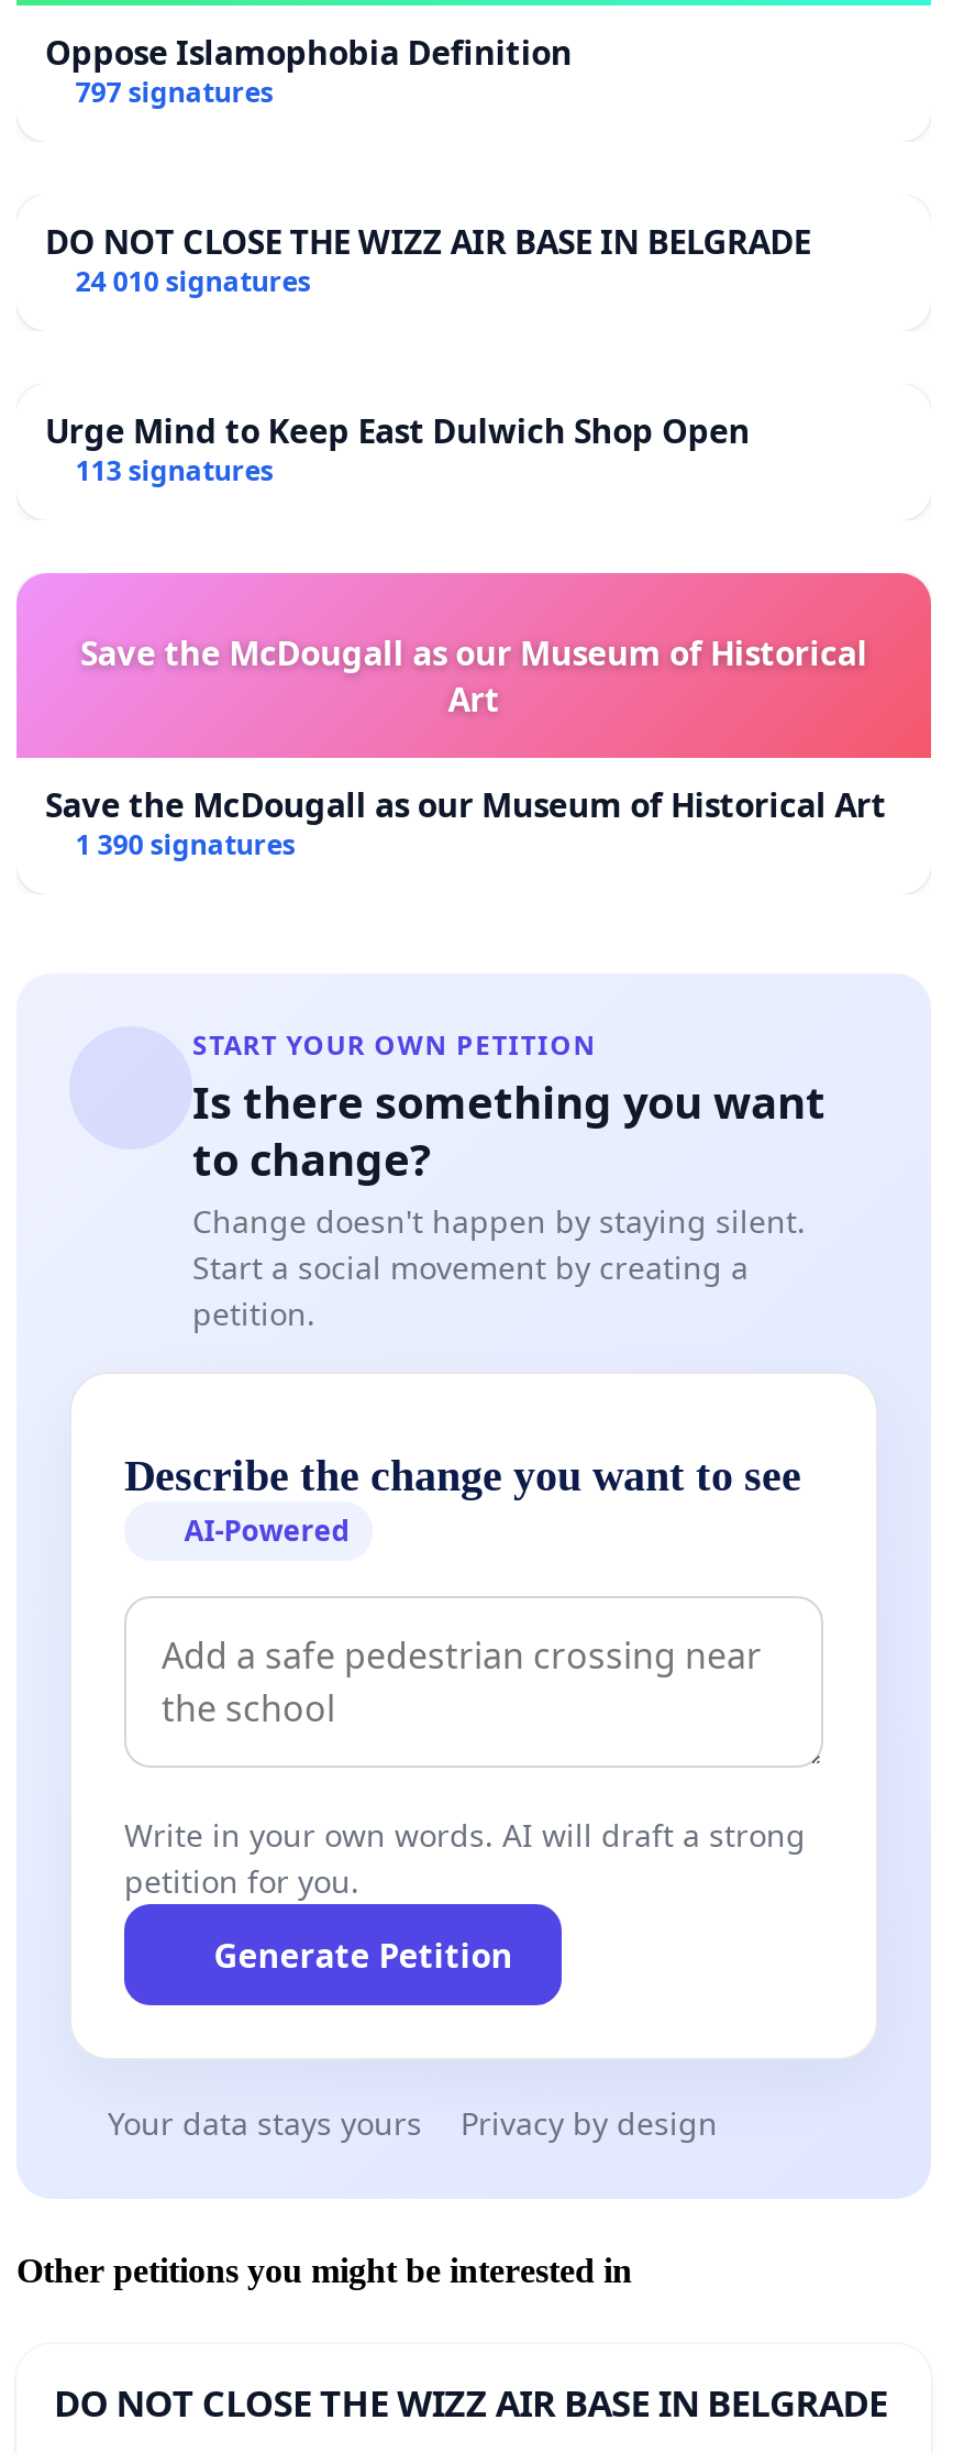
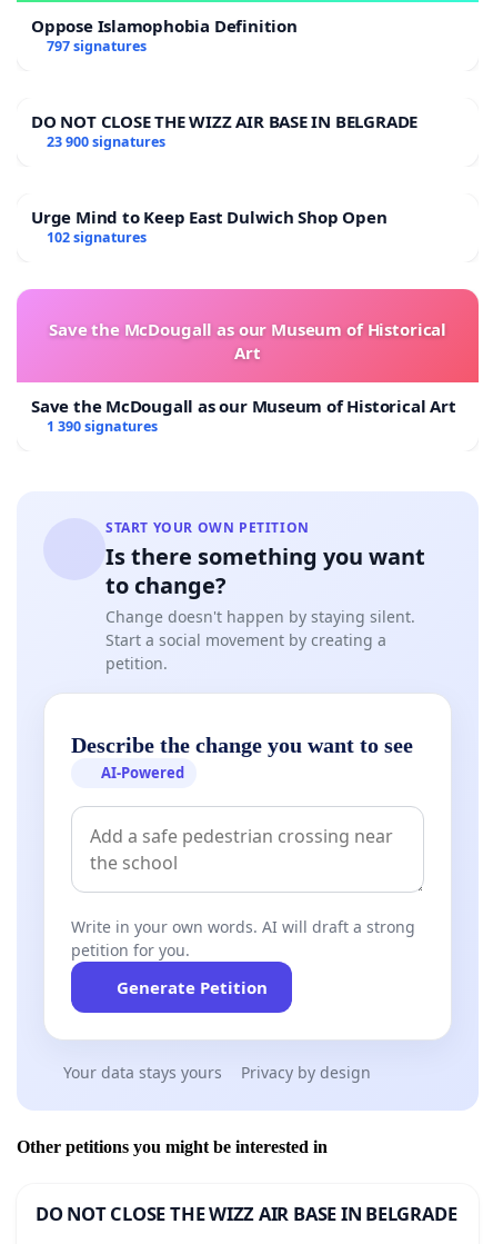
[75,264,311,301] 24 010 signatures -> [46,133,165,152] 23 900 signatures
[75,453,273,490] 113 signatures -> [46,228,146,247] 102 signatures

